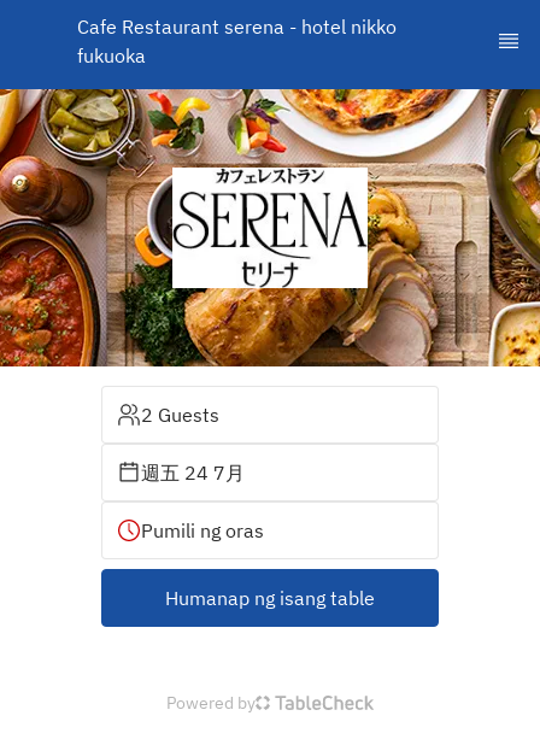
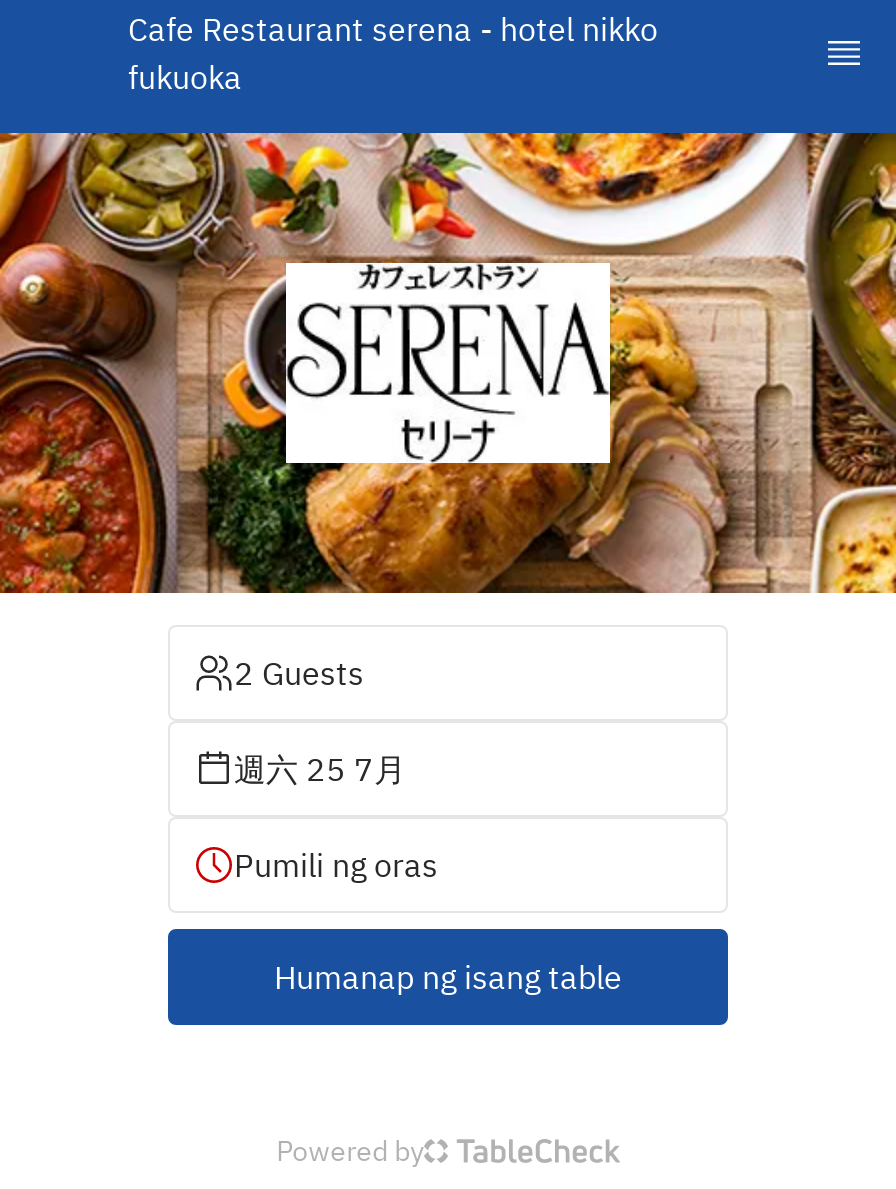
[141,461,245,485] 週五 24 7月 -> [234,749,406,789] 週六 25 7月

